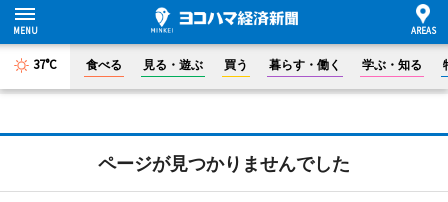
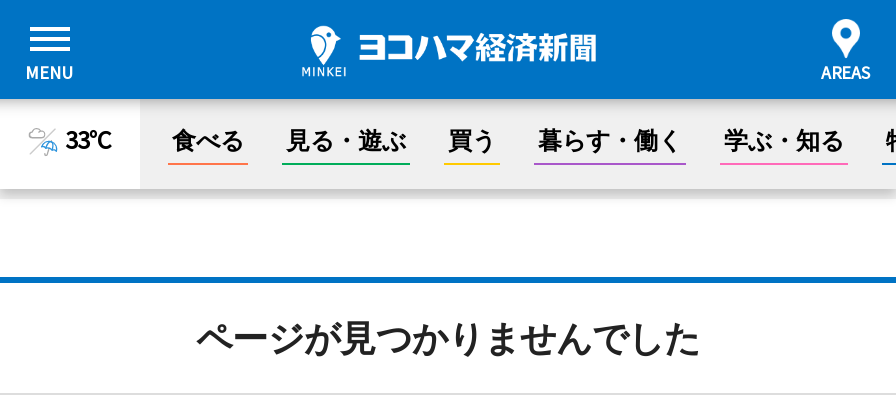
[32,56,56,73] 37°C -> [65,124,113,158] 33°C

